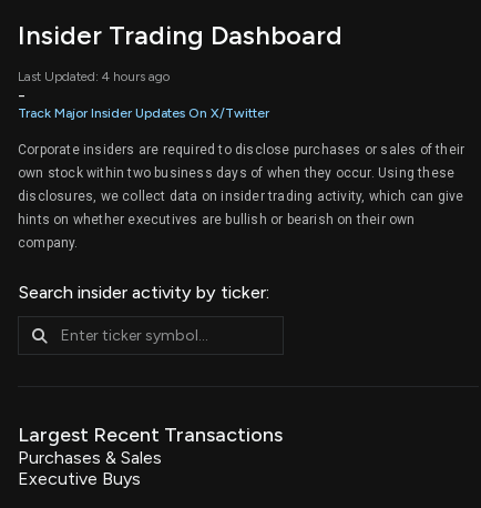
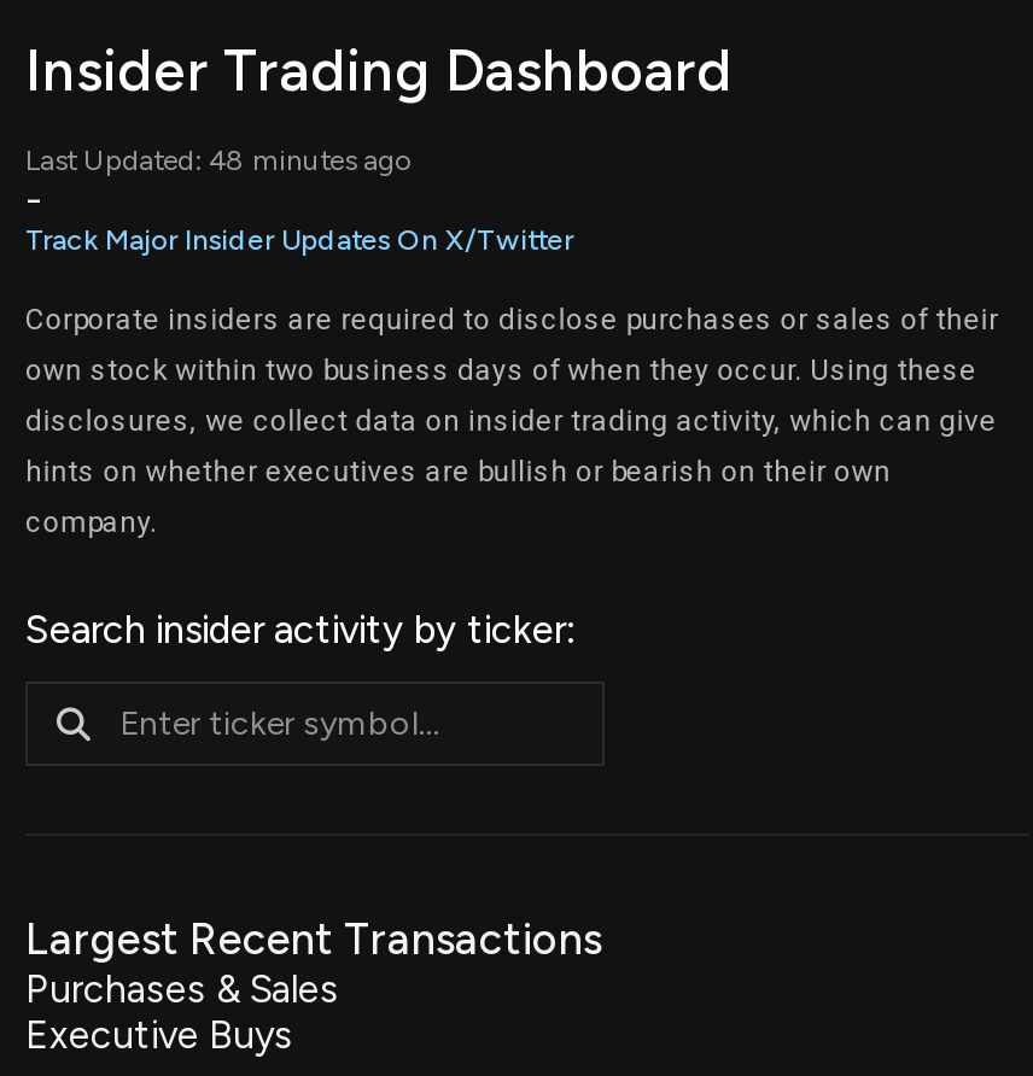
[18,69,170,84] Last Updated: 4 hours ago -> [25,144,409,177] Last Updated: 48 minutes ago

